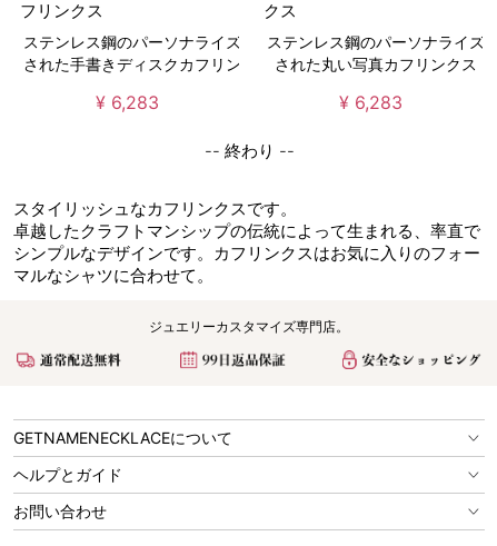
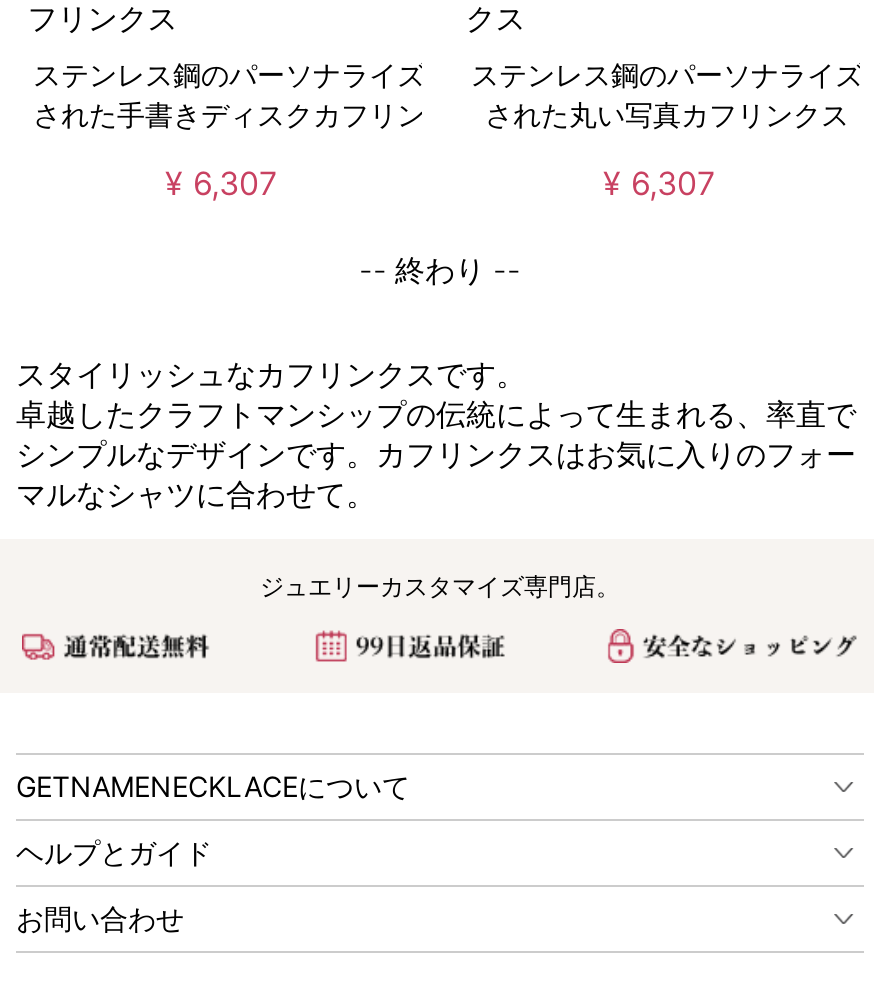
[96,91,159,113] ¥ 6,283 -> [165,163,277,203] ¥ 6,307
[339,91,402,113] ¥ 6,283 -> [603,163,715,203] ¥ 6,307

